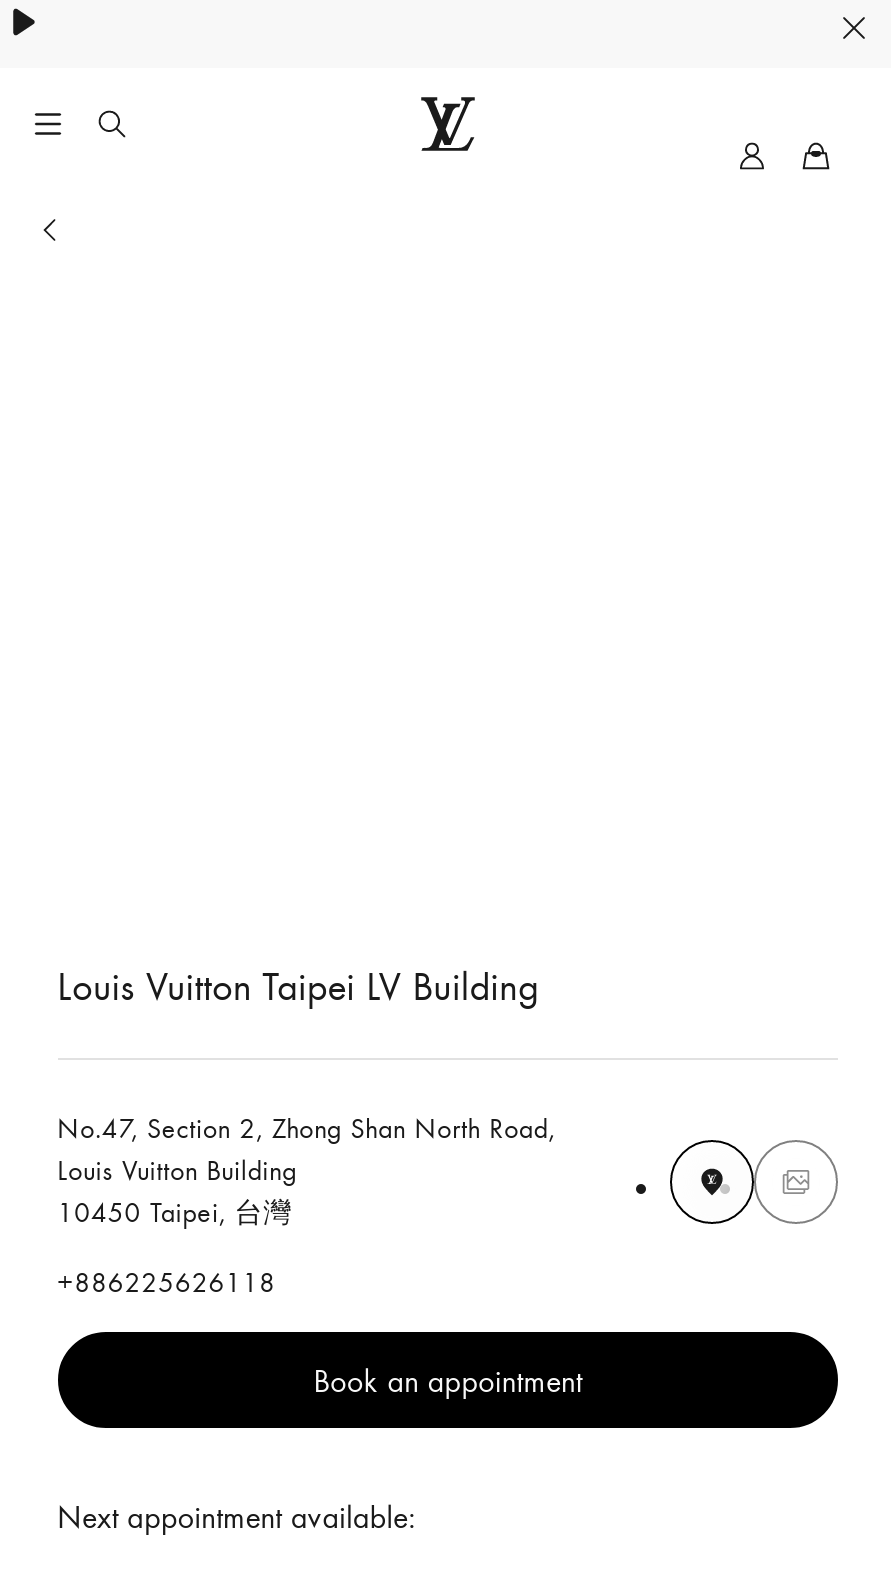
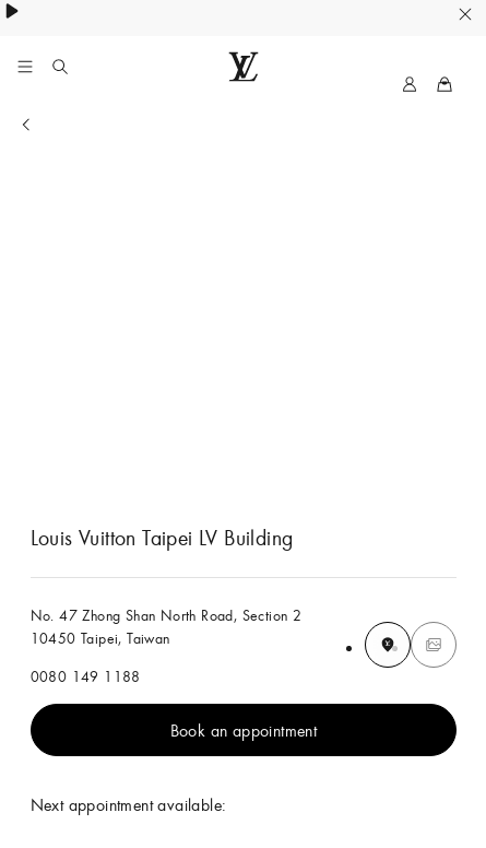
[57,1110,555,1230] No.47, Section 2, Zhong Shan North Road, | Louis Vuitton Building | 10450 Taipei, 台灣 -> [30,605,302,648] No. 47 Zhong Shan North Road, Section 2 | 10450 Taipei, Taiwan
[57,1264,276,1300] +886225626118 -> [30,667,141,686] 0080 149 1188

